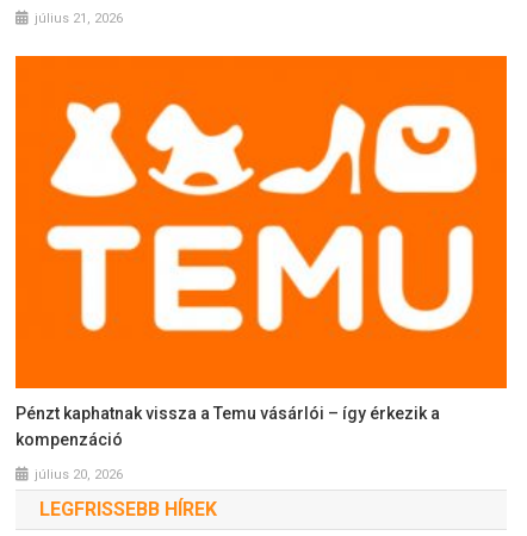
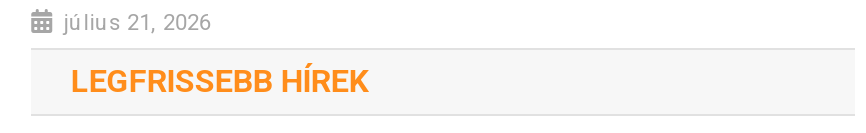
[14,55,508,483] [image] | Pénzt kaphatnak vissza a Temu vásárlói – így érkezik a | kompenzáció | július 20, 2026 -> none

